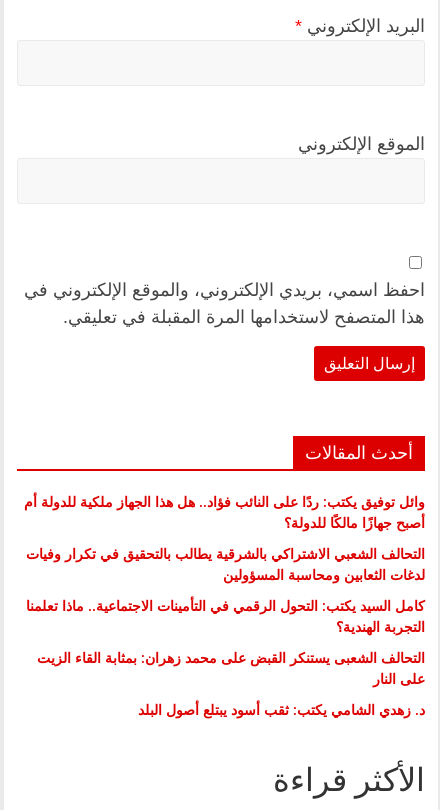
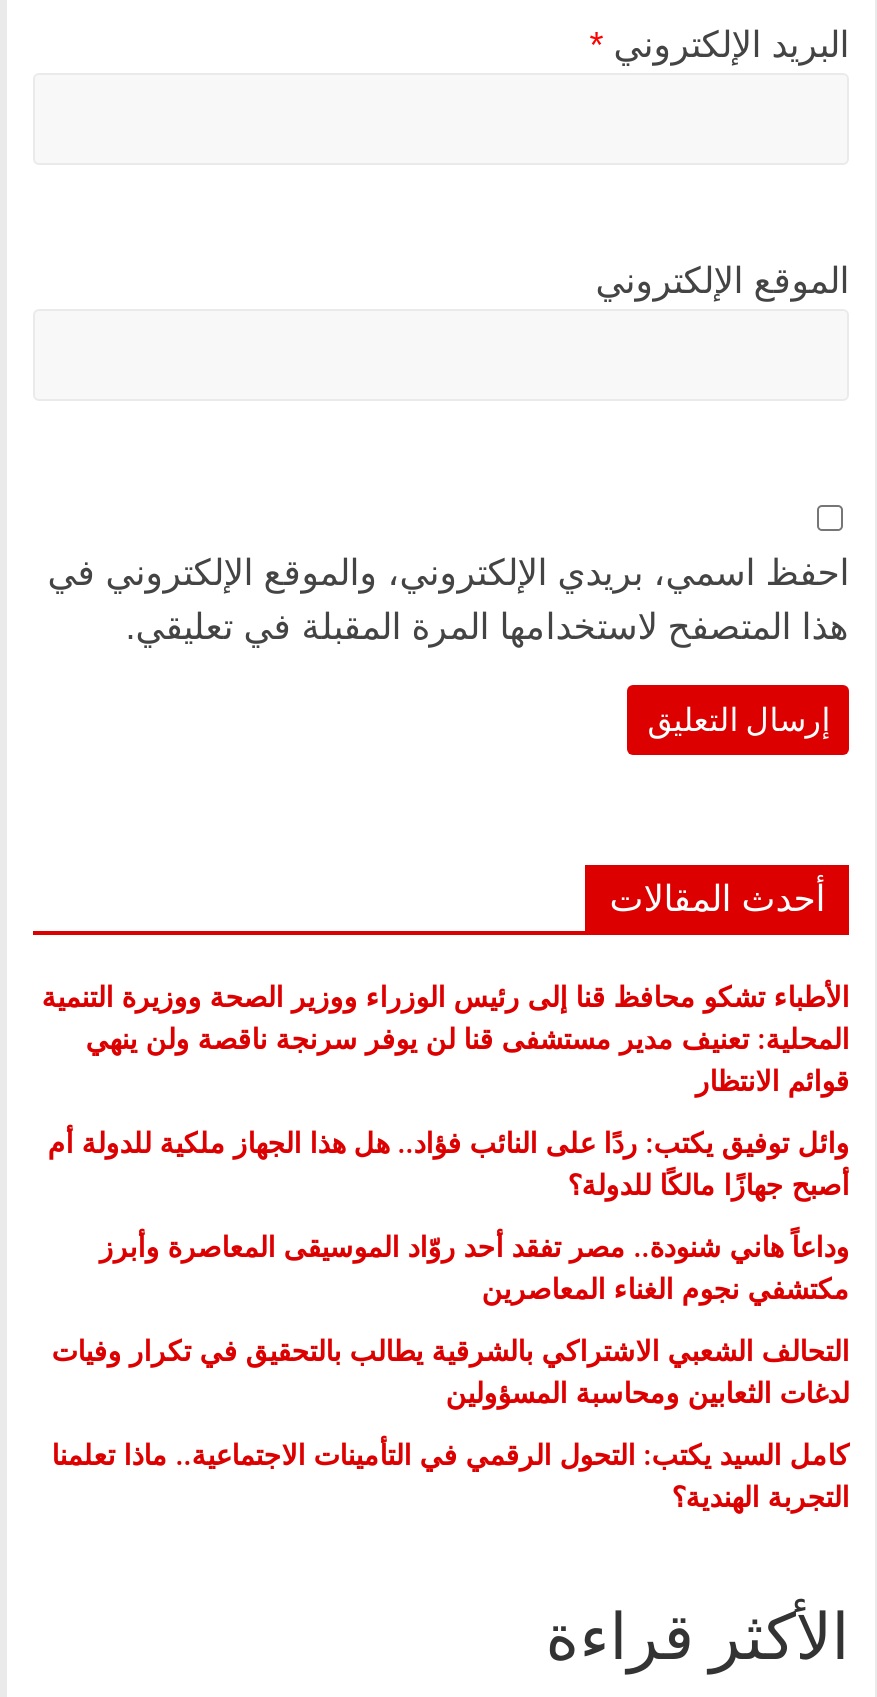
none -> [41,977,849,1099] الأطباء تشكو محافظ قنا إلى رئيس الوزراء ووزير الصحة ووزيرة التنمية | المحلية: تعنيف مدير مستشفى قنا لن يوفر سرنجة ناقصة ولن ينهي | قوائم الانتظار
moved [24,492,425,532] -> [47,1123,849,1203]: وائل توفيق يكتب: ردًا على النائب فؤاد.. هل هذا الجهاز ملكية للدولة أم | أصبح جهازًا مالكًا للدولة؟
none -> [99,1227,849,1307] وداعاً هاني شنودة.. مصر تفقد أحد روّاد الموسيقى المعاصرة وأبرز | مكتشفي نجوم الغناء المعاصرين
moved [26,544,425,636] -> [51,1331,849,1515]: التحالف الشعبي الاشتراكي بالشرقية يطالب بالتحقيق في تكرار وفيات | لدغات الثعابين ومحاسبة المسؤولين | كامل السيد يكتب: التحول الرقمي في التأمينات الاجتماعية.. ماذا تعلمنا | التجربة الهندية؟
[37,648,425,719] التحالف الشعبى يستنكر القبض على محمد زهران: بمثابة القاء الزيت | على النار | د. زهدي الشامي يكتب: ثقب أسود يبتلع أصول البلد -> none

